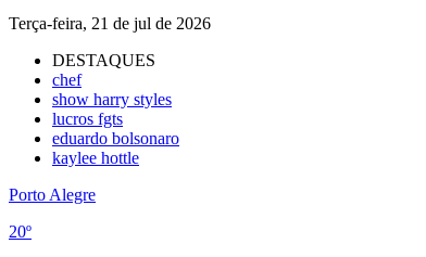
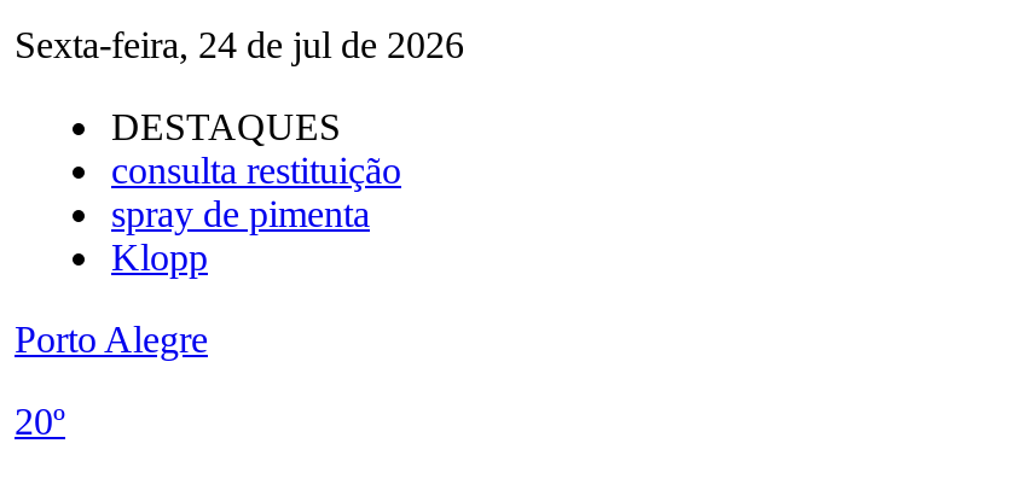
[9,14,211,33] Terça-feira, 21 de jul de 2026 -> [15,24,464,65] Sexta-feira, 24 de jul de 2026
[52,70,179,167] chef | show harry styles | lucros fgts | eduardo bolsonaro | kaylee hottle -> [111,150,401,278] consulta restituição | spray de pimenta | Klopp

